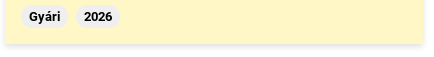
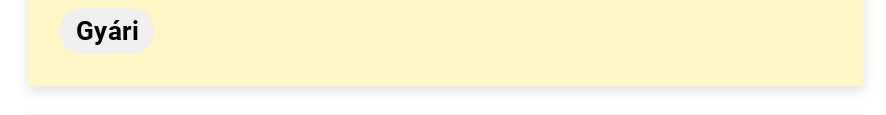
[84,9,112,24] 2026 -> none

